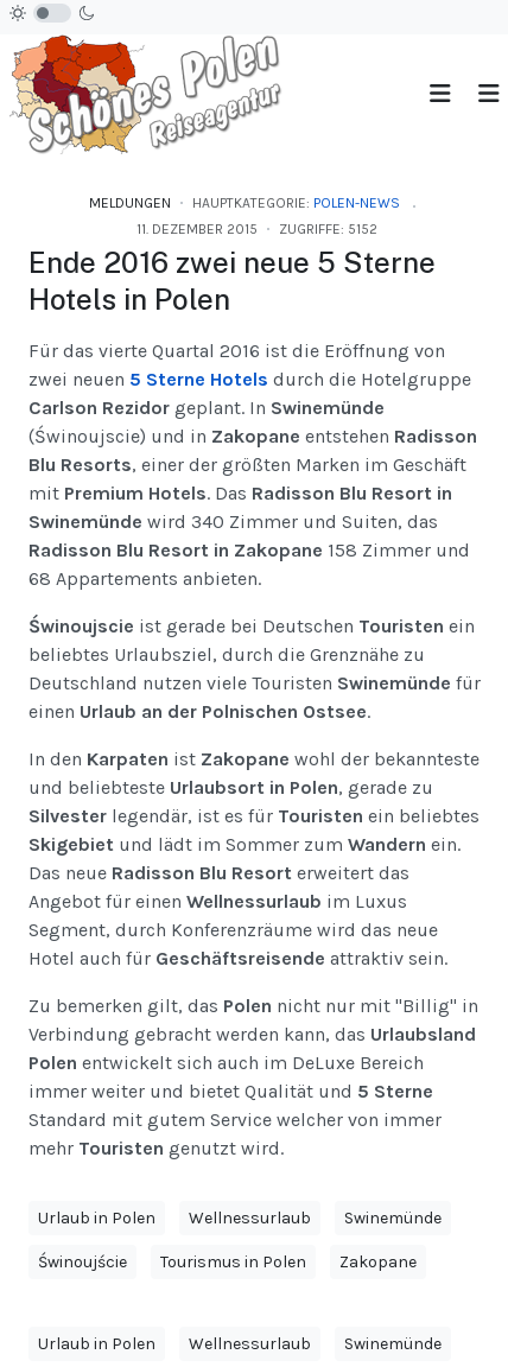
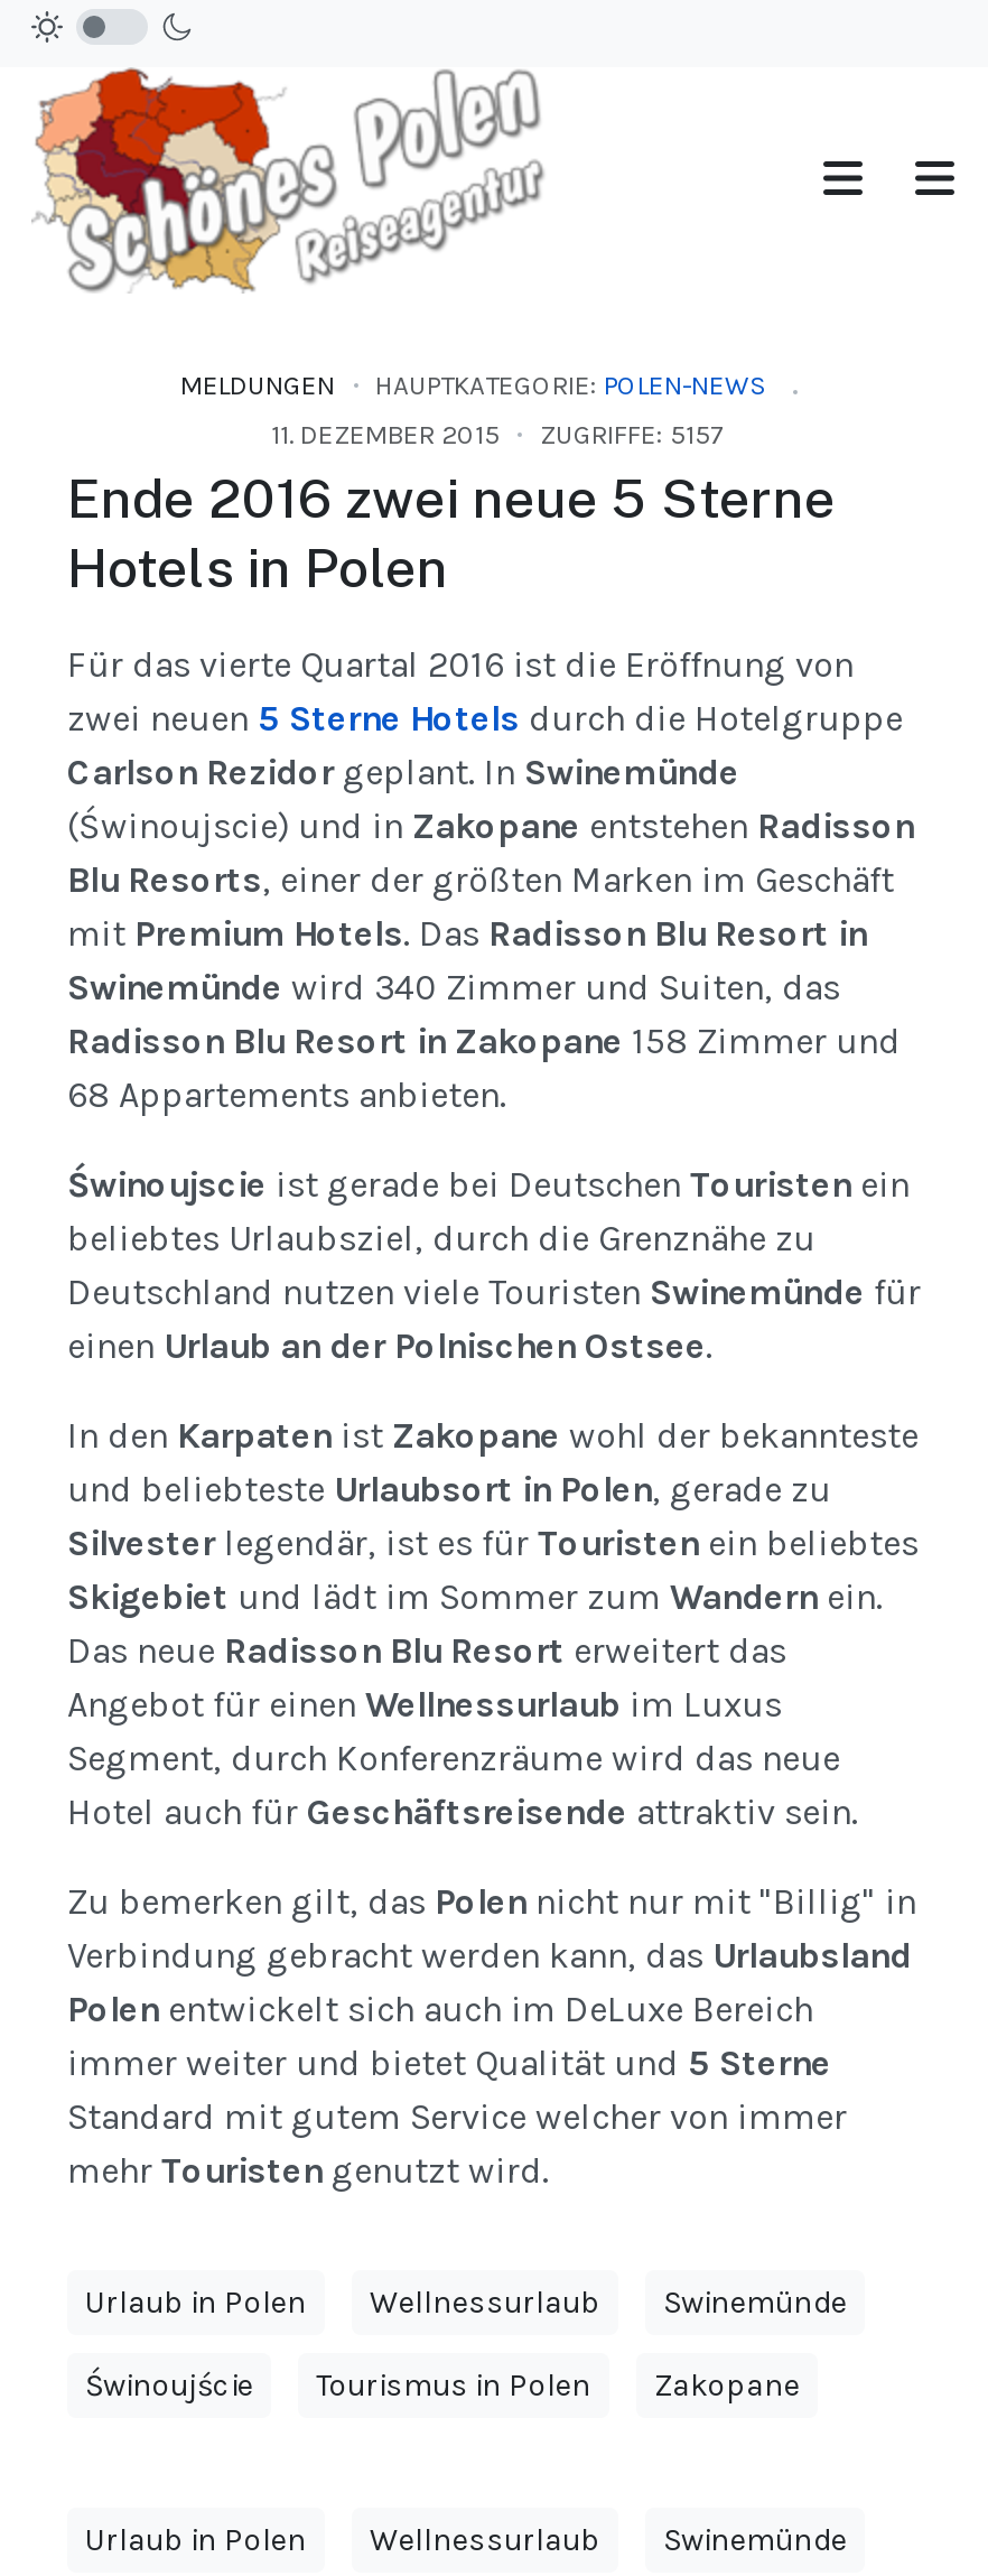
[136,221,377,238] 11. DEZEMBER 2015 ZUGRIFFE: 5152 -> [271,420,724,451] 11. DEZEMBER 2015 ZUGRIFFE: 5157

